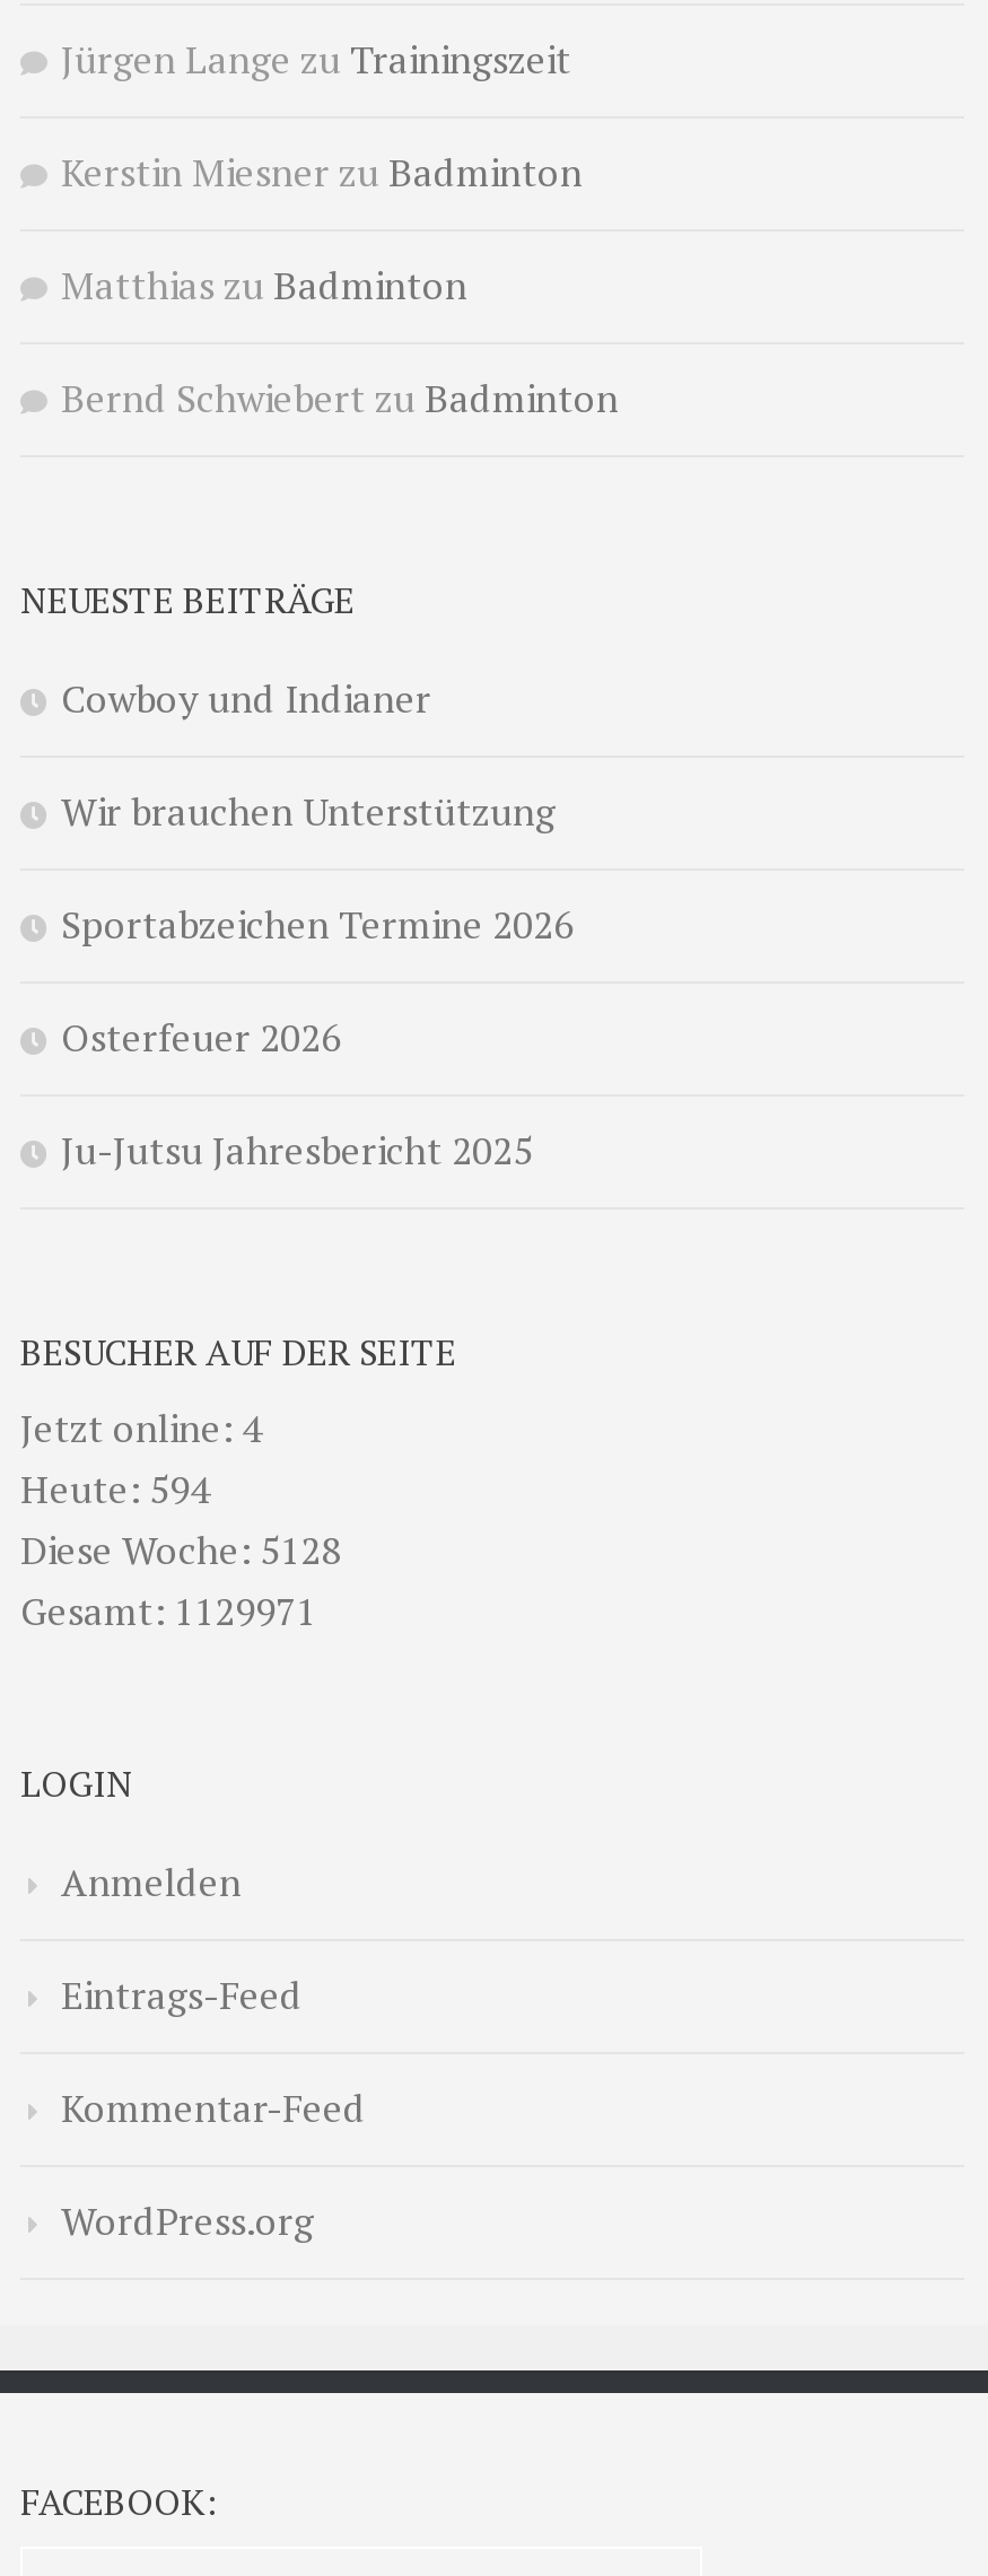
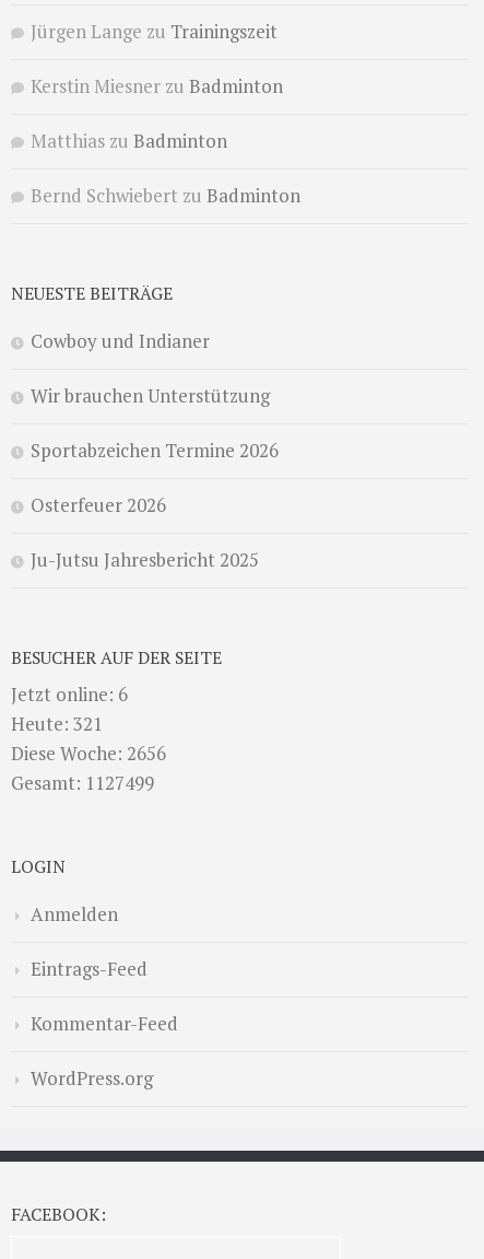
[20,1402,262,1454] Jetzt online: 4 -> [11,682,128,707] Jetzt online: 6
[20,1463,210,1515] Heute: 594 -> [11,711,103,737] Heute: 321
[20,1524,341,1576] Diese Woche: 5128 -> [11,741,166,766] Diese Woche: 2656
[20,1585,316,1637] Gesamt: 1129971 -> [11,770,154,796] Gesamt: 1127499

